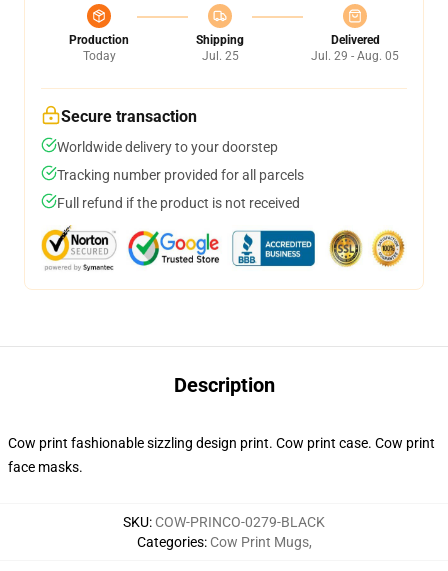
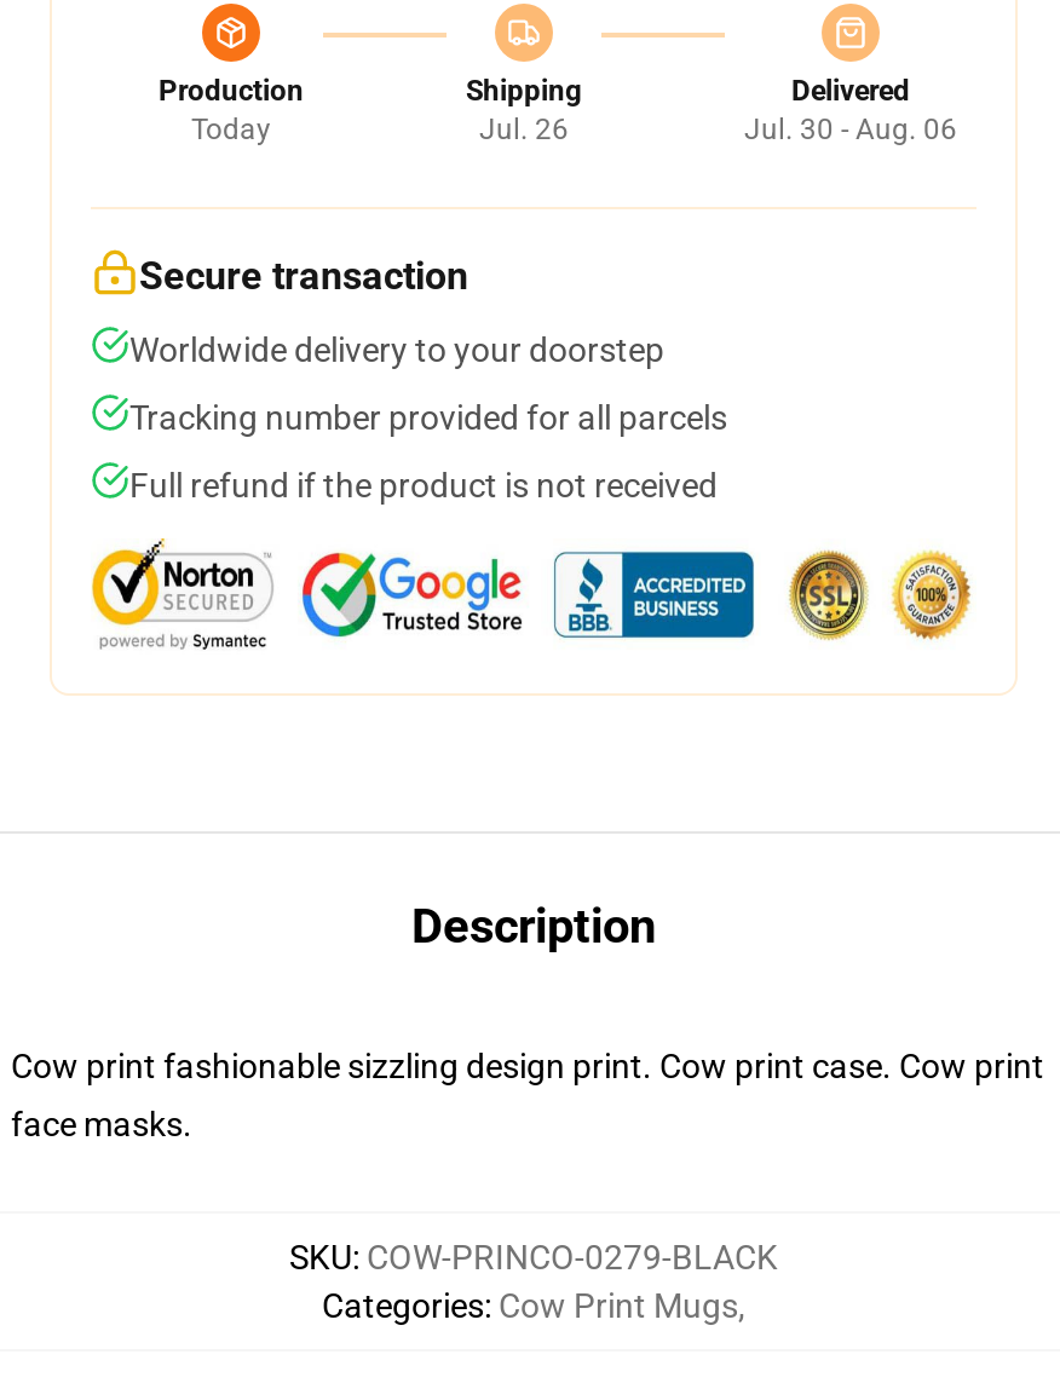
[201,49,238,63] Jul. 25 -> [479,113,569,146] Jul. 26
[311,49,399,63] Jul. 29 - Aug. 05 -> [744,113,957,146] Jul. 30 - Aug. 06

